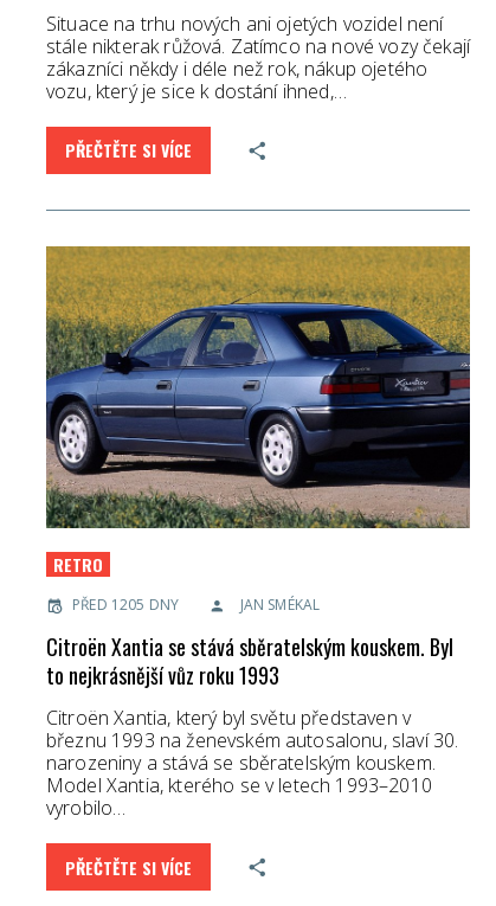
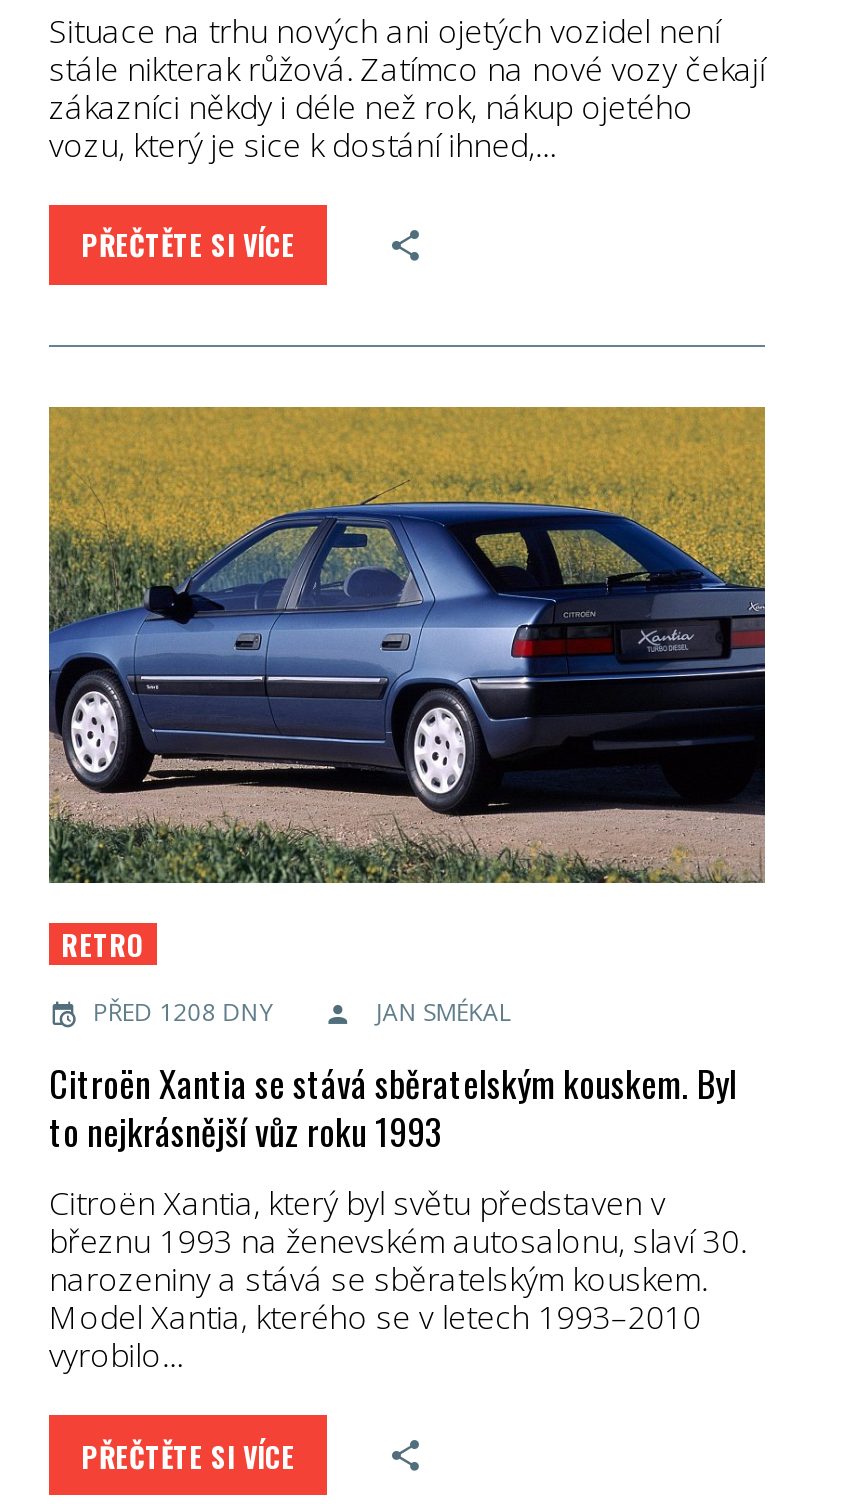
[72,595,179,615] PŘED 1205 DNY -> [93,995,274,1029] PŘED 1208 DNY

